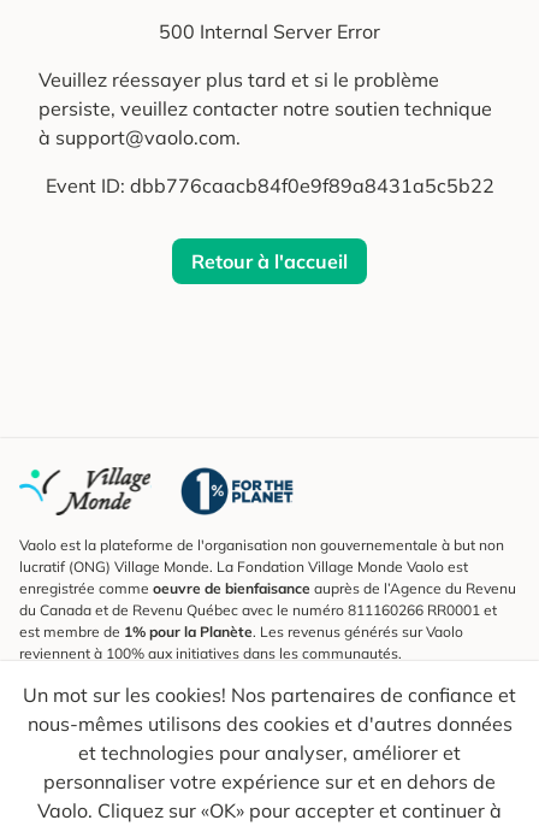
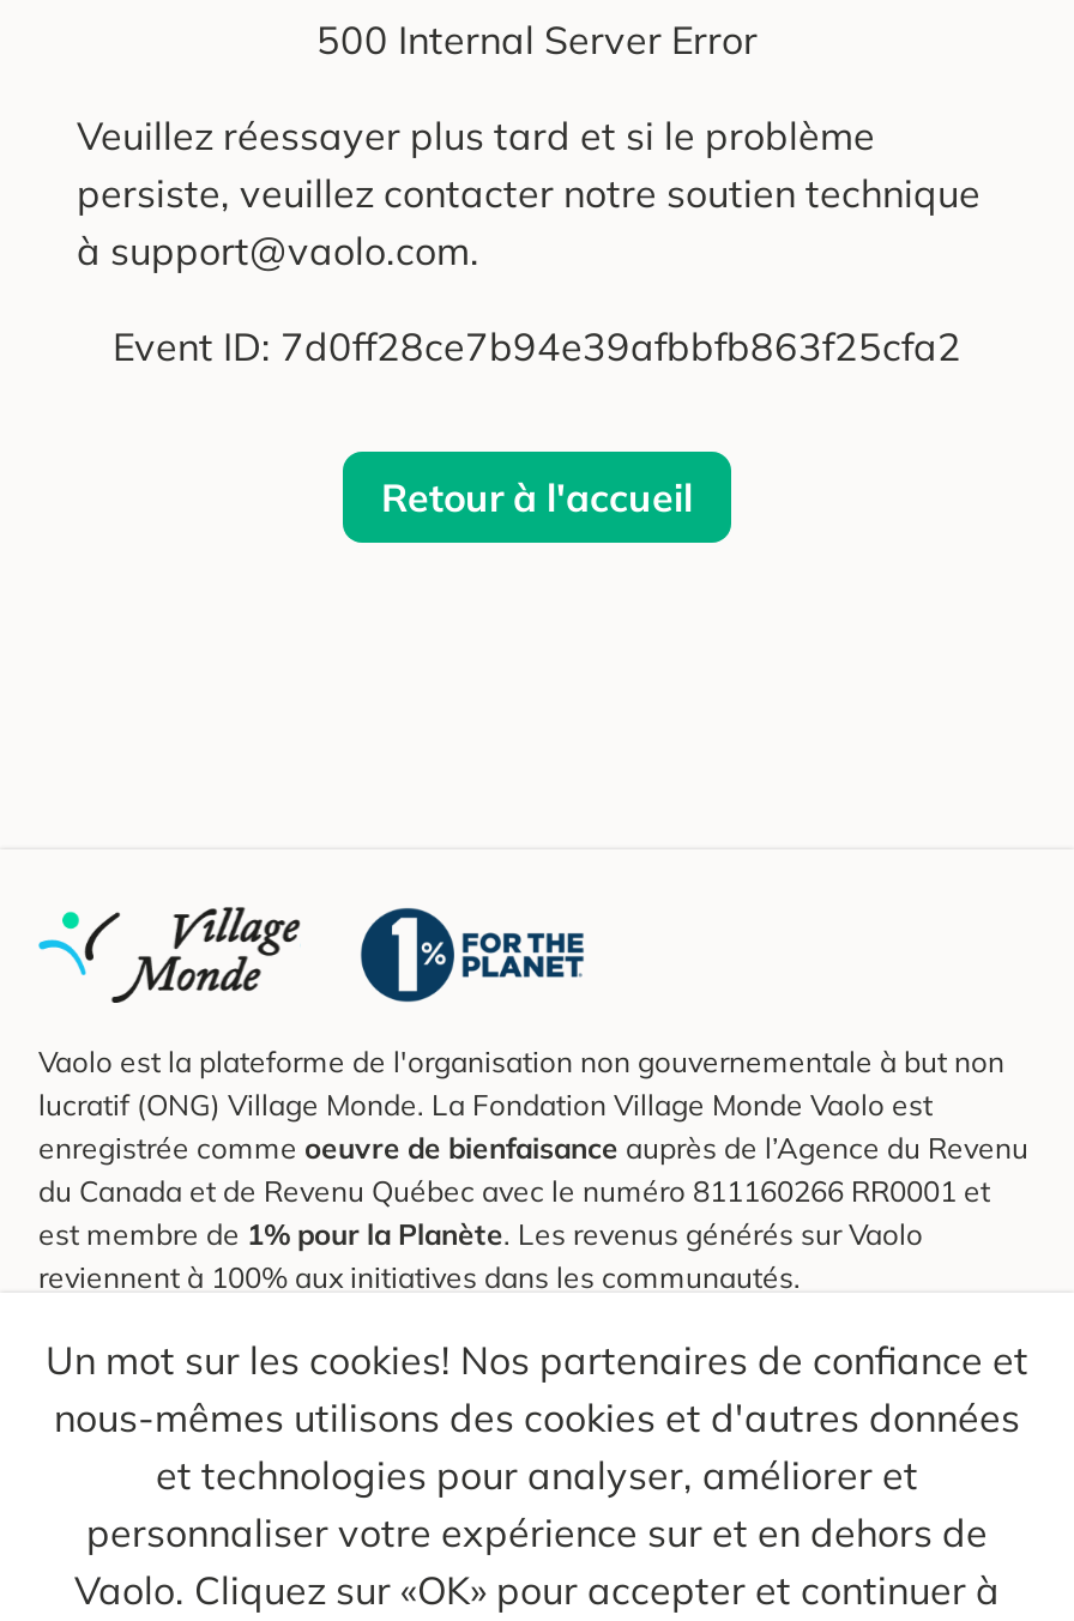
[45,173,494,197] Event ID: dbb776caacb84f0e9f89a8431a5c5b22 -> [113,322,961,370] Event ID: 7d0ff28ce7b94e39afbbfb863f25cfa2

